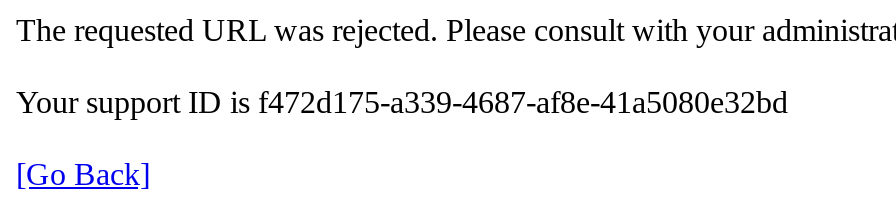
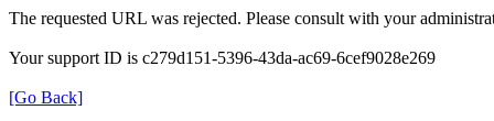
[16,85,788,119] Your support ID is f472d175-a339-4687-af8e-41a5080e32bd -> [9,48,436,67] Your support ID is c279d151-5396-43da-ac69-6cef9028e269

